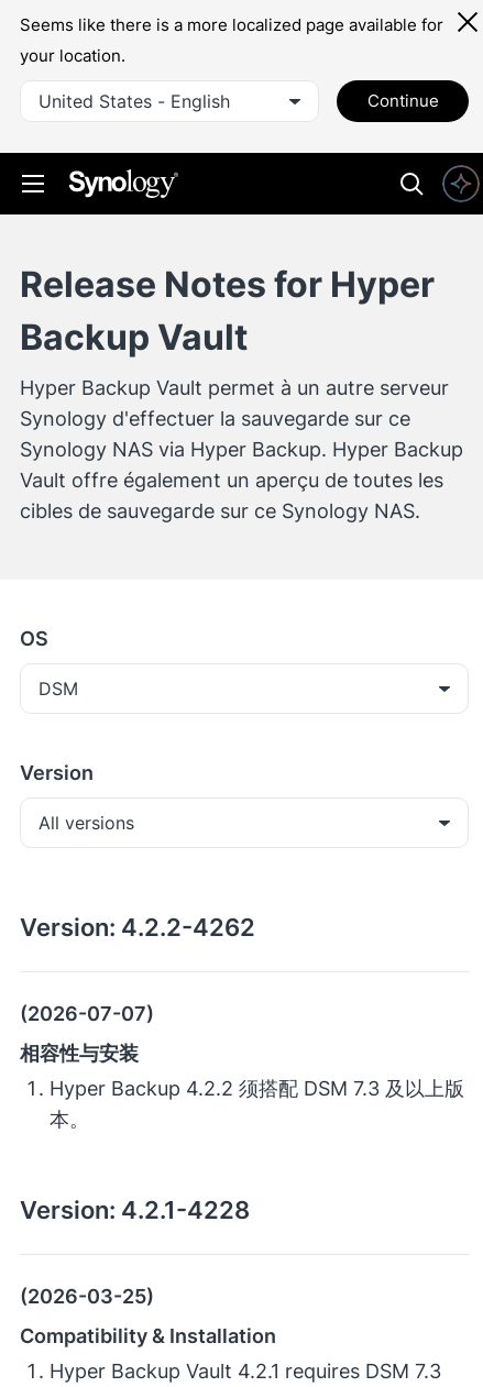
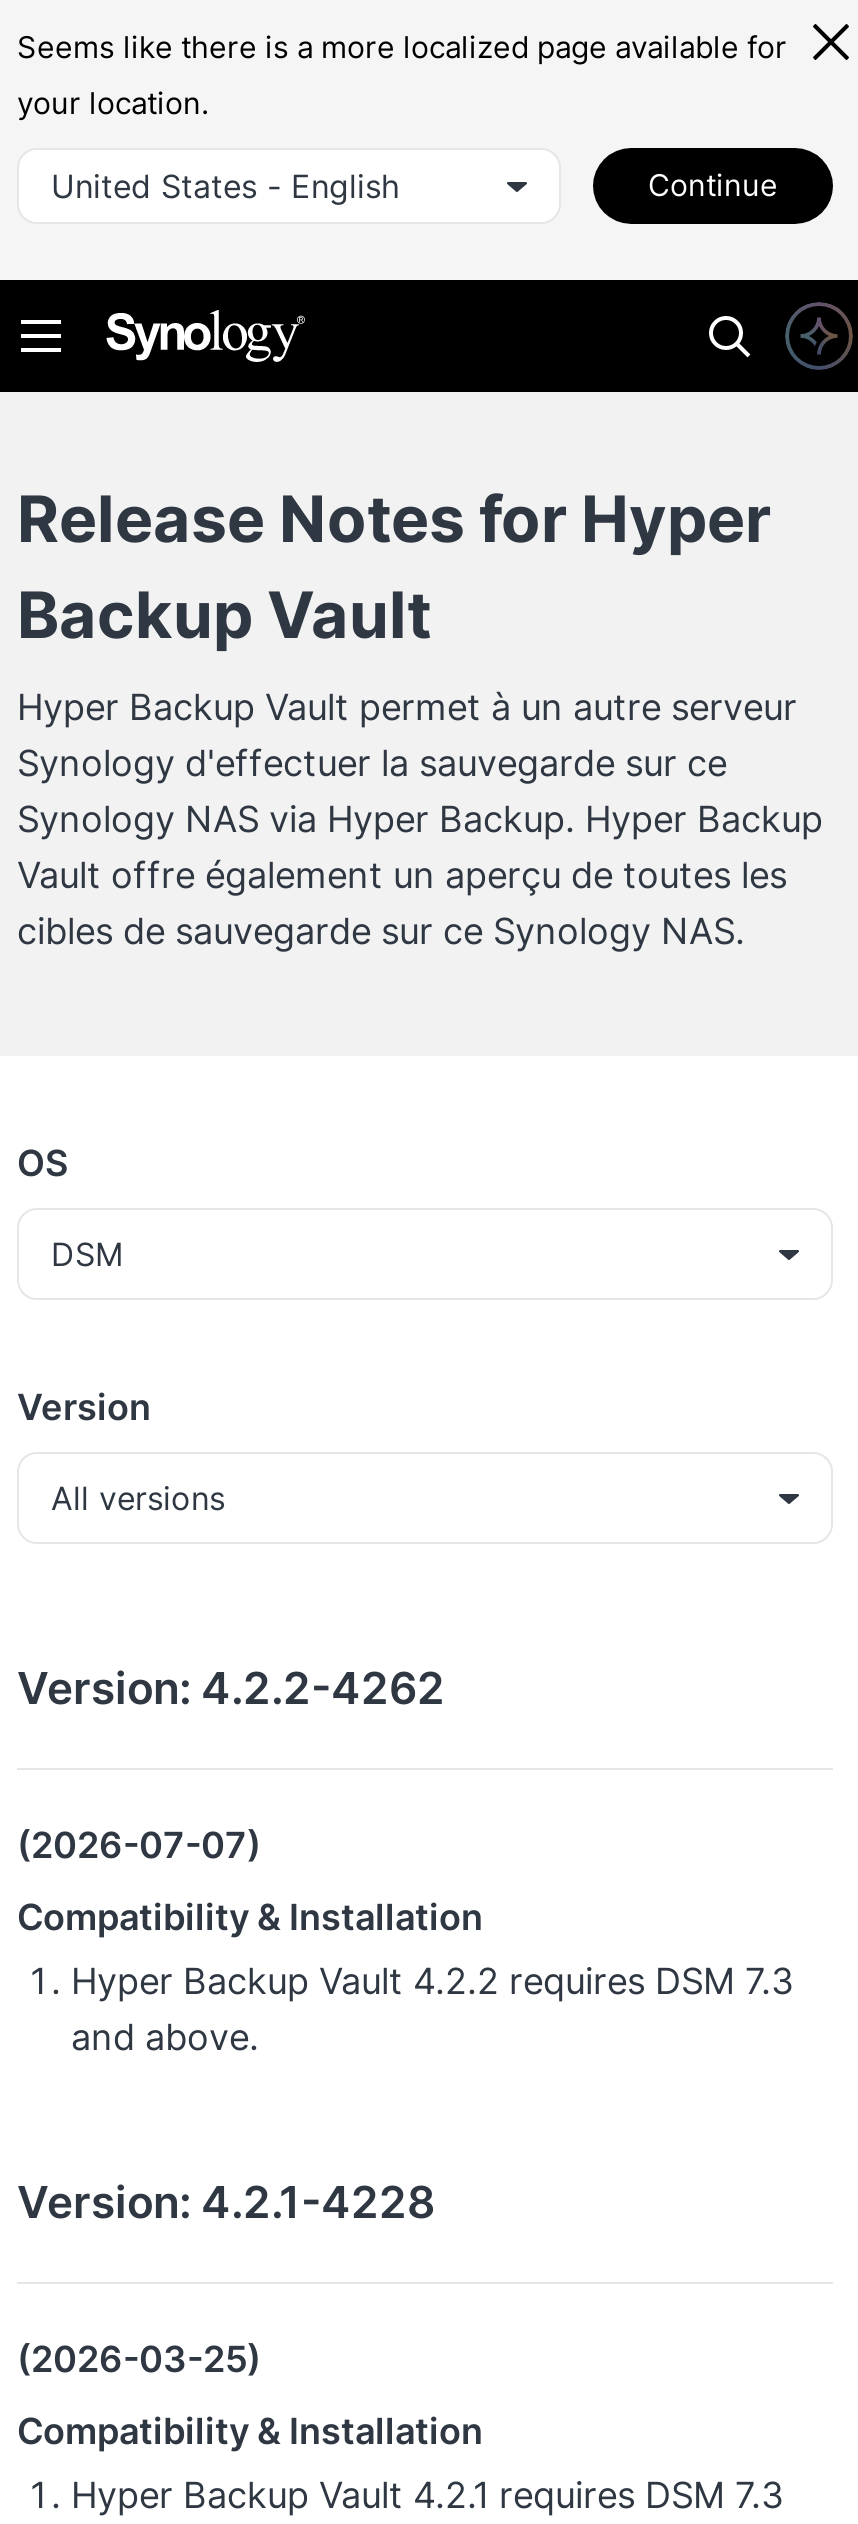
[20,1042,139,1065] 相容性与安装 -> [17,1896,483,1938] Compatibility & Installation
[50,1077,464,1131] Hyper Backup 4.2.2 须搭配 DSM 7.3 及以上版 | 本。 -> [71,1960,793,2058] Hyper Backup Vault 4.2.2 requires DSM 7.3 | and above.

